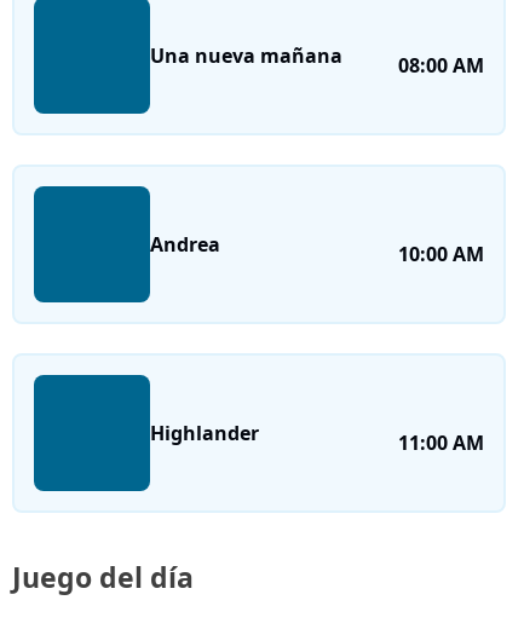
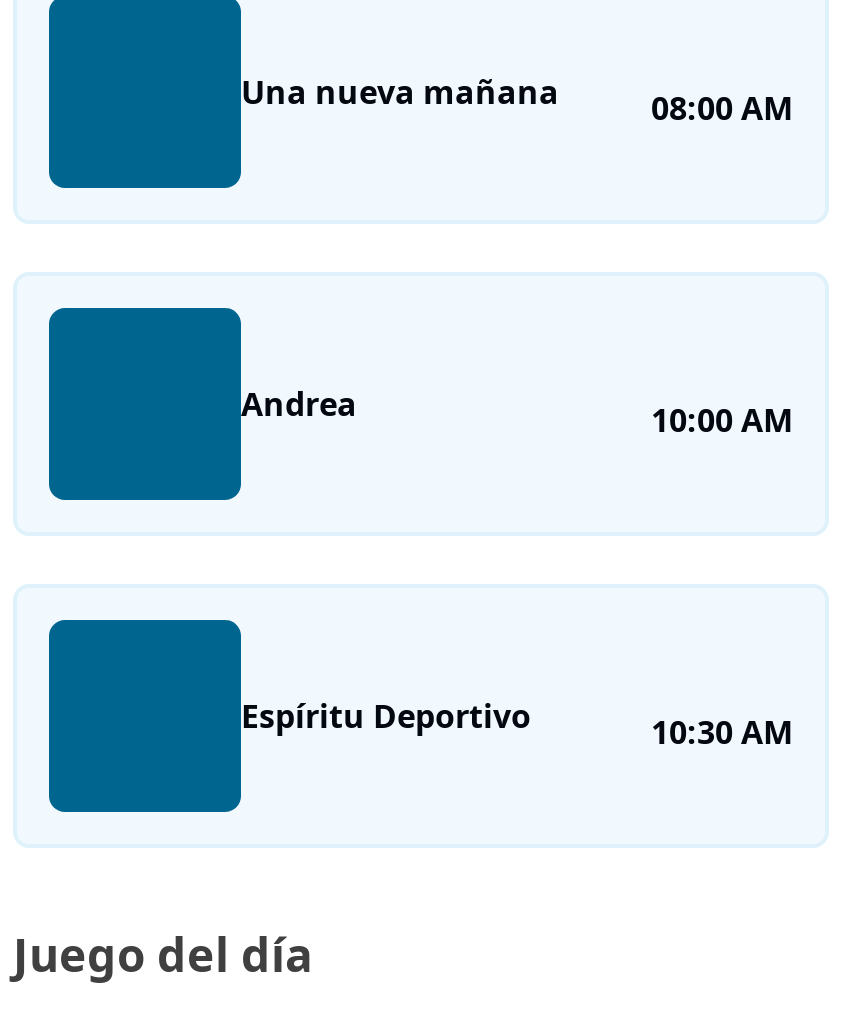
[150,419,484,455] Highlander | 11:00 AM -> [241,693,793,753] Espíritu Deportivo | 10:30 AM

